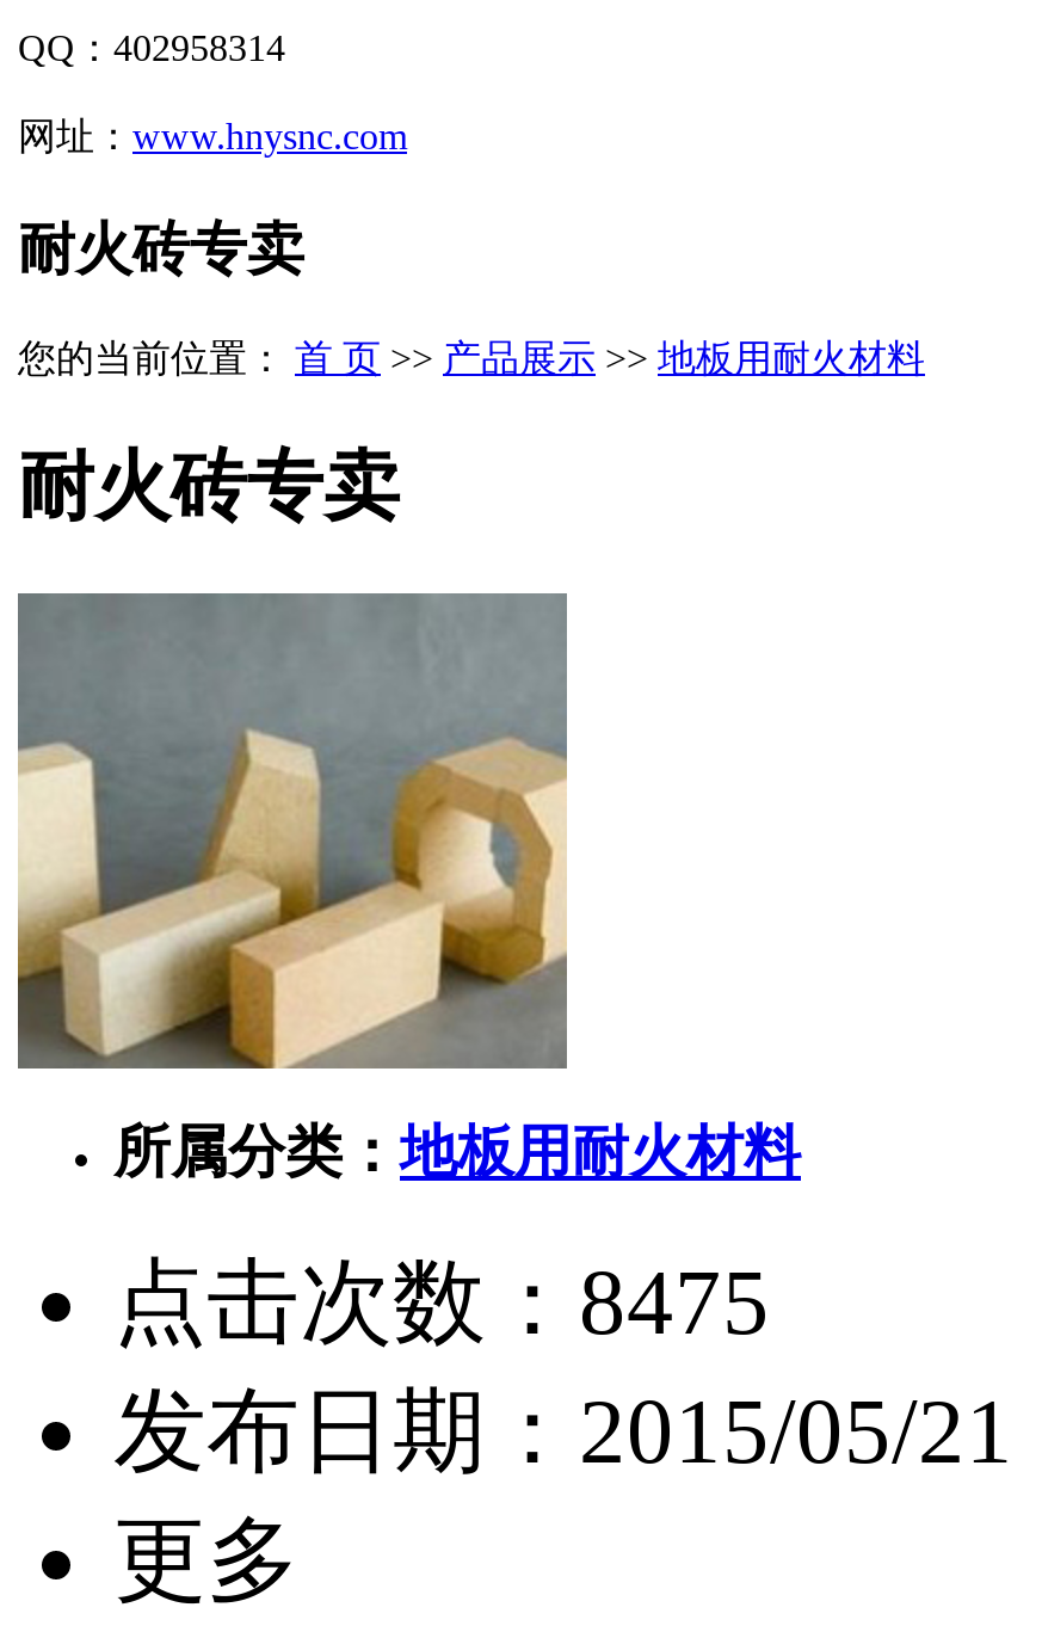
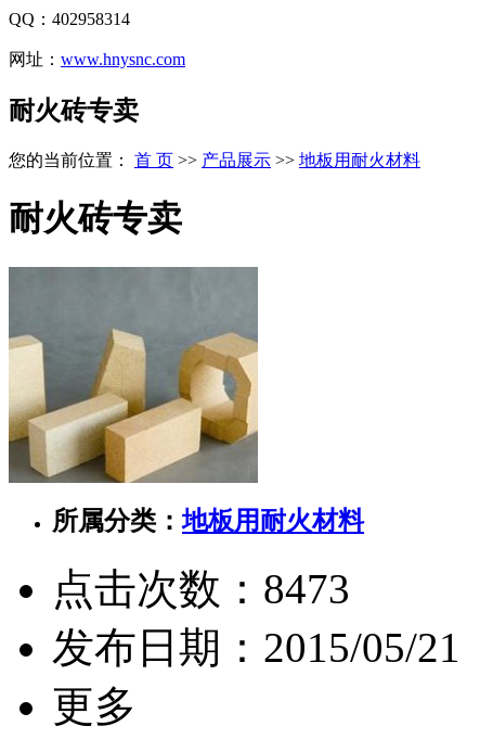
[113,1251,770,1354] 点击次数：8475 -> [52,566,350,612] 点击次数：8473

